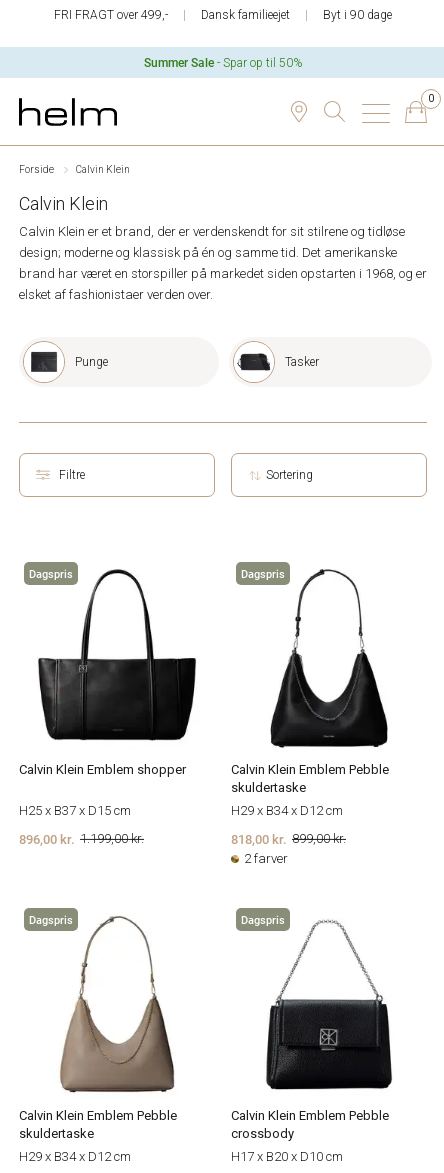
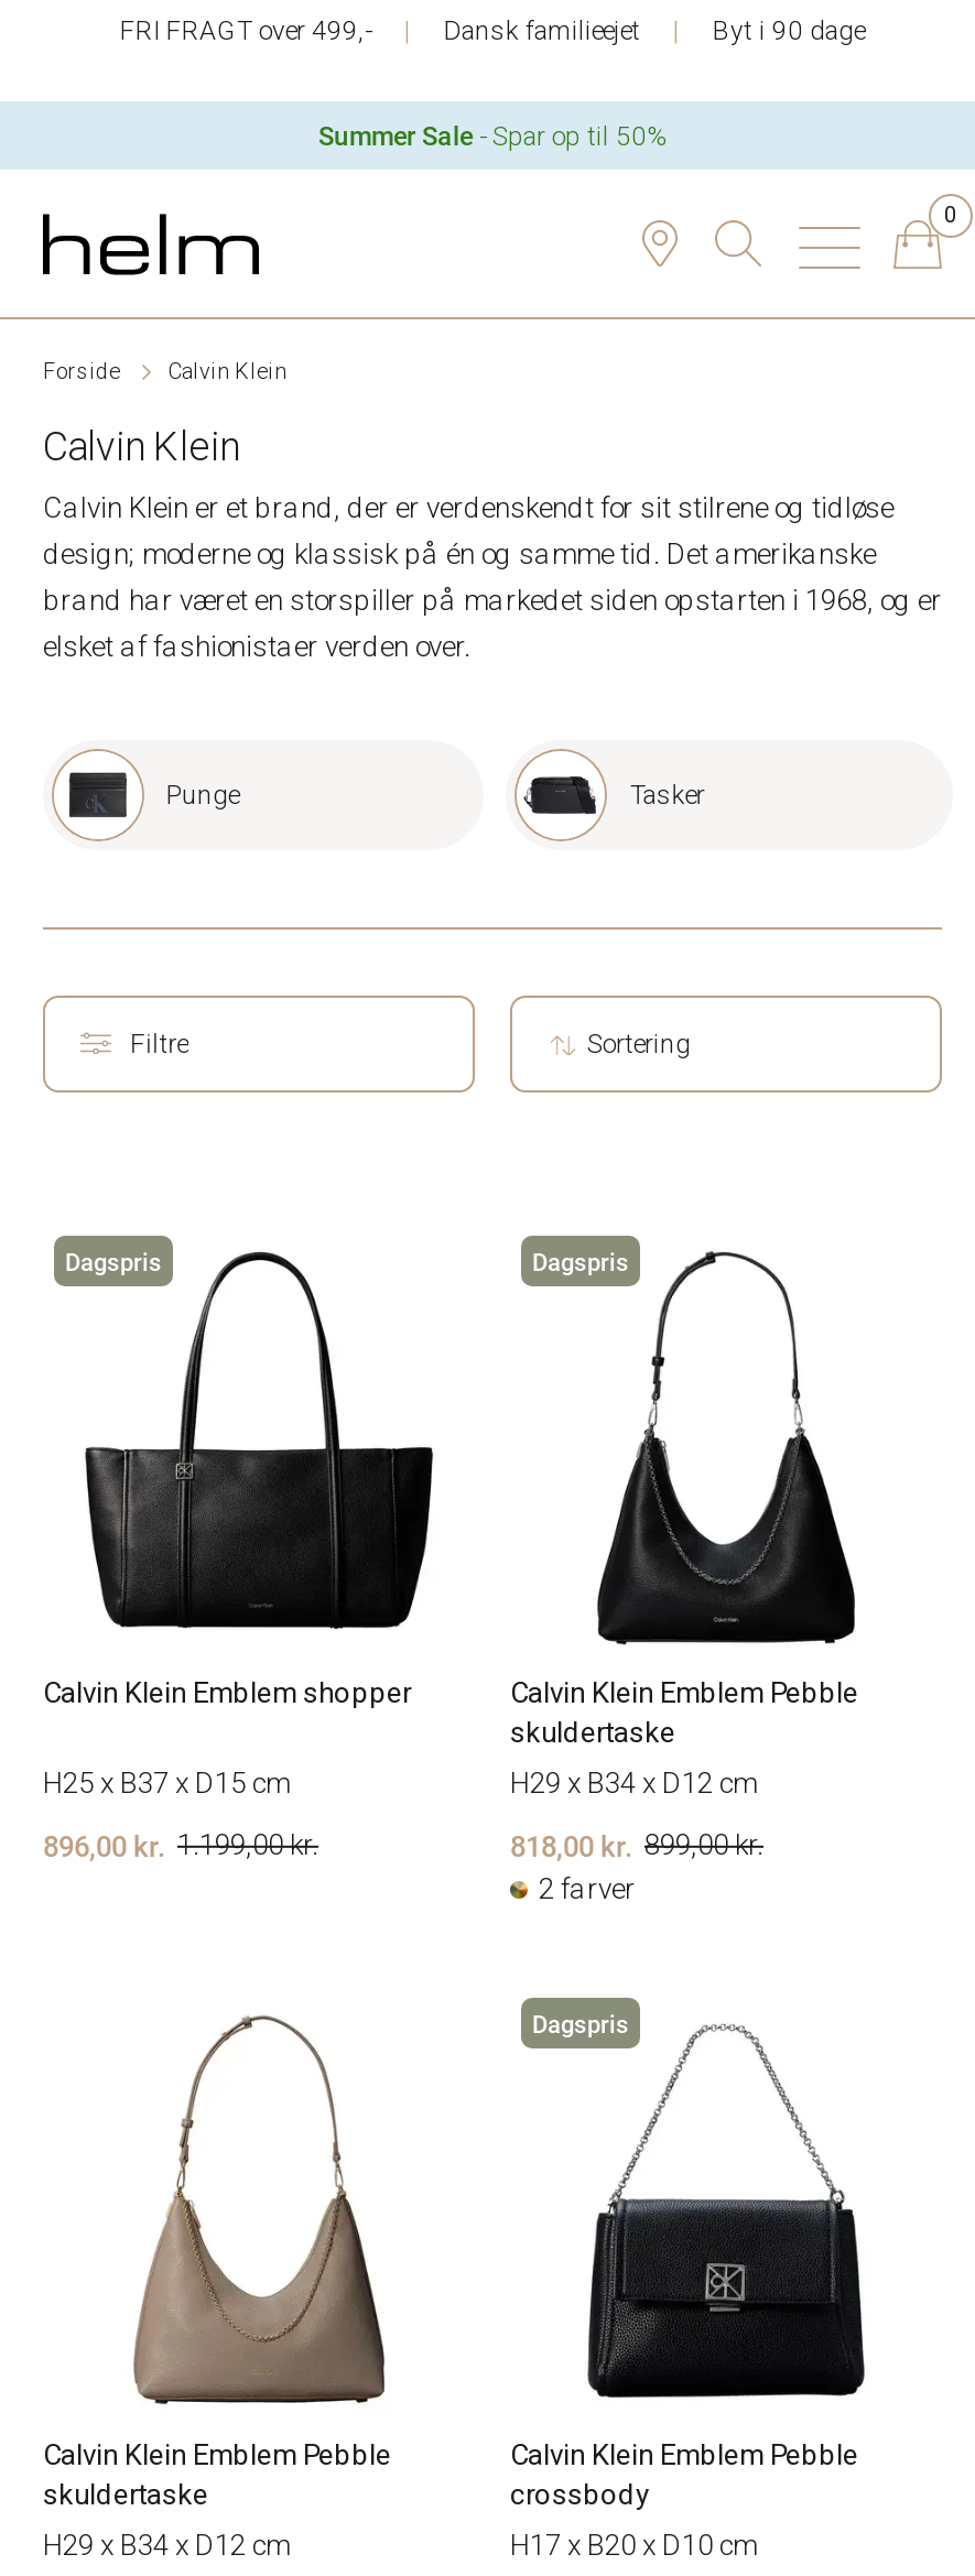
[29,912,73,927] Dagspris -> none

